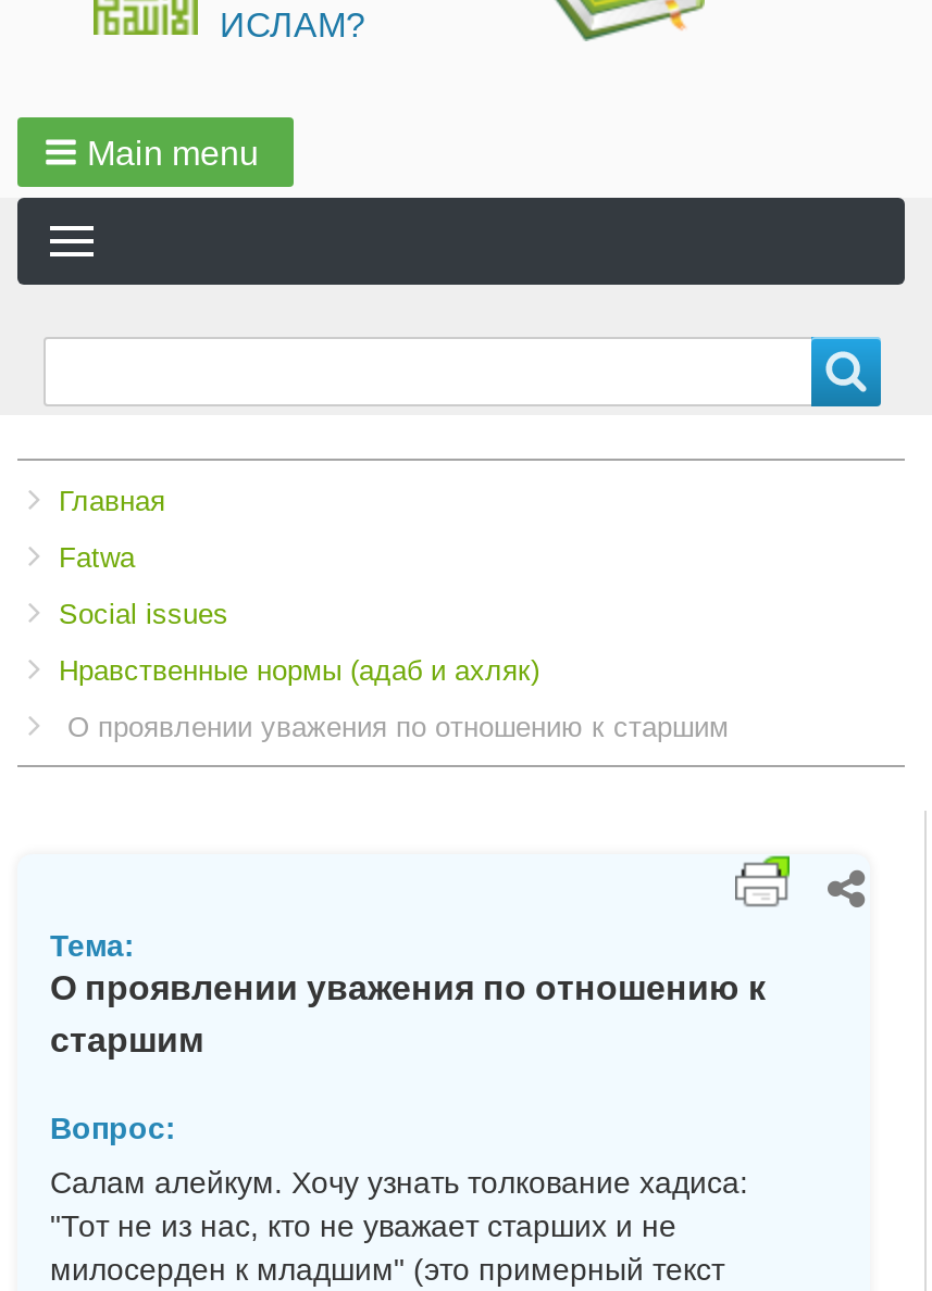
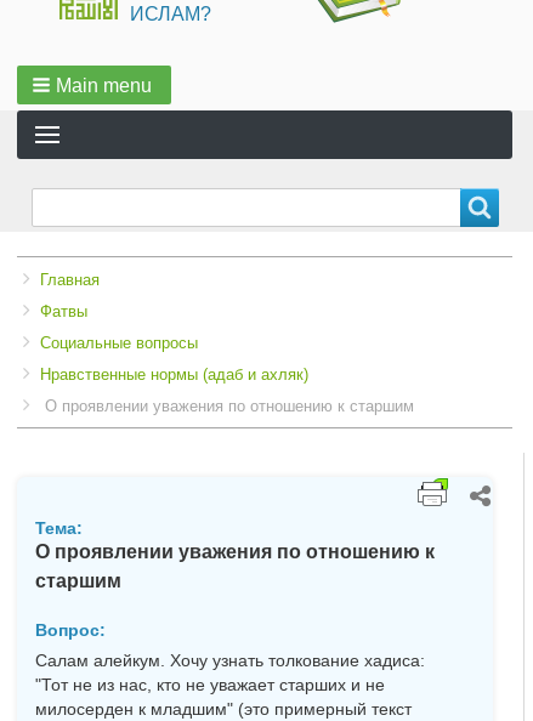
[59,541,135,574] Fatwa -> [40,302,87,320] Фатвы
[59,598,228,630] Social issues -> [40,334,198,352] Социальные вопросы

